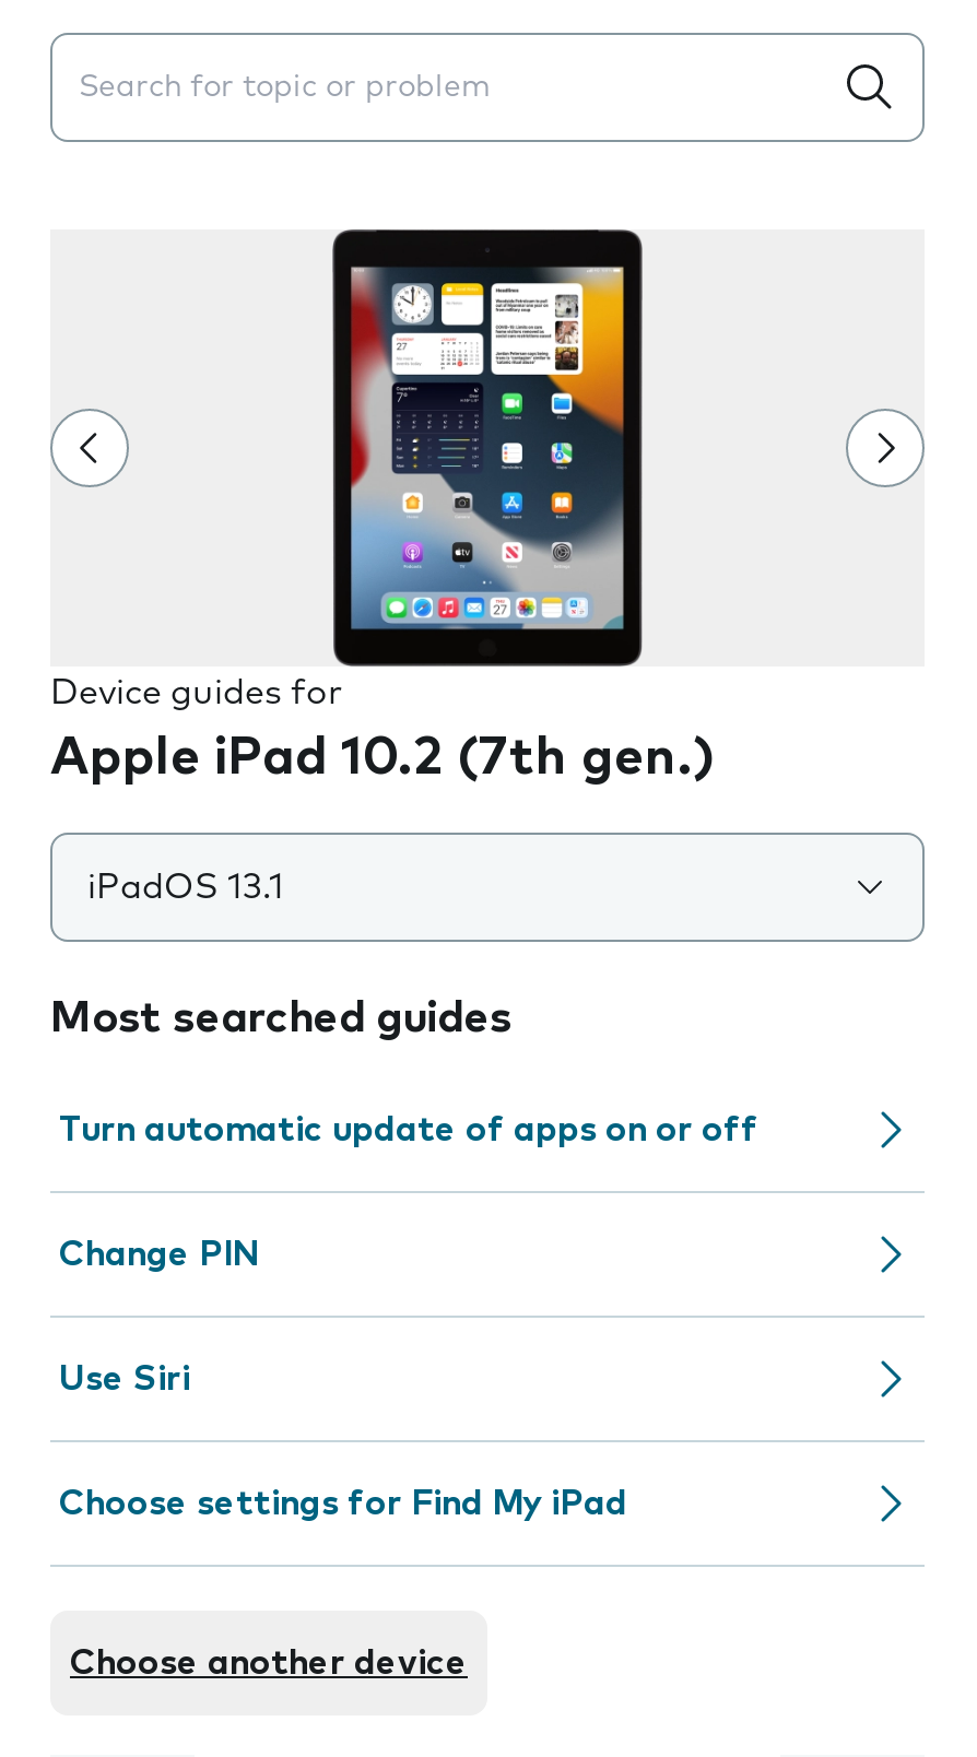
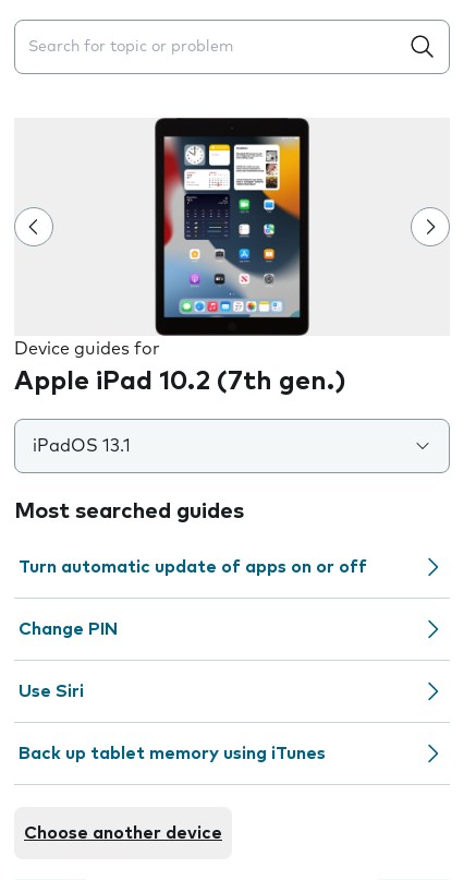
[59,1486,627,1521] Choose settings for Find My iPad -> [19,745,326,762] Back up tablet memory using iTunes

